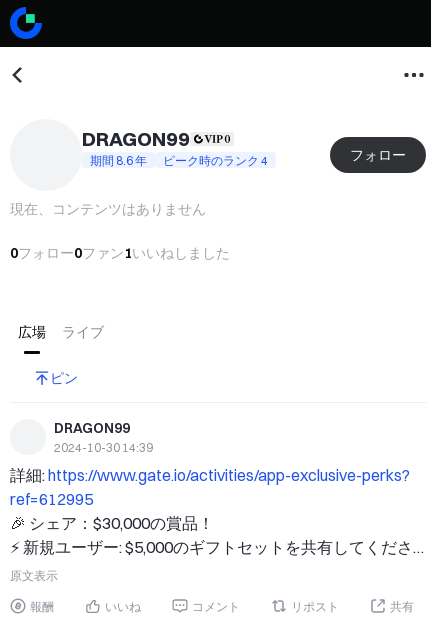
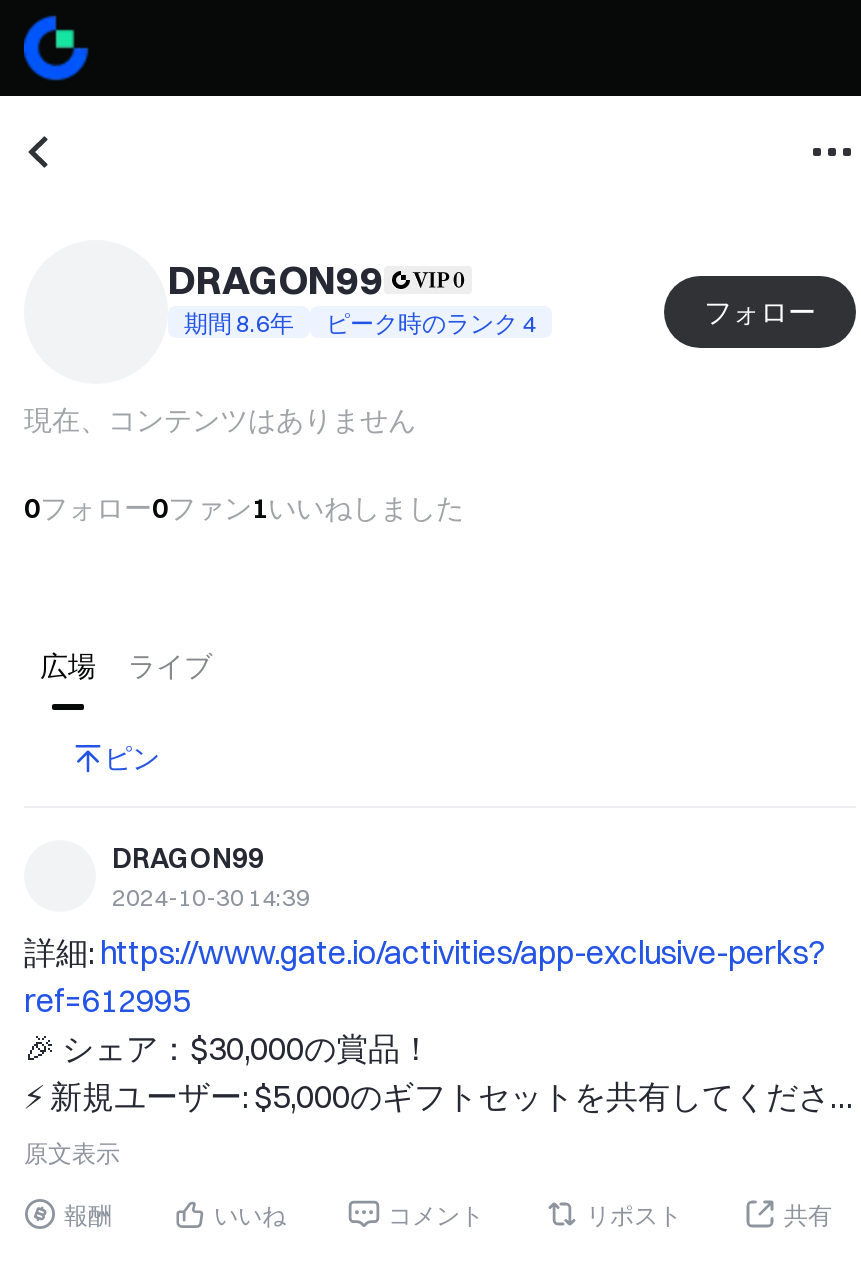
[90,152,268,167] 期間 8.6 年 ピーク時のランク 4 -> [184,307,536,337] 期間 8.6年 ピーク時のランク 4

